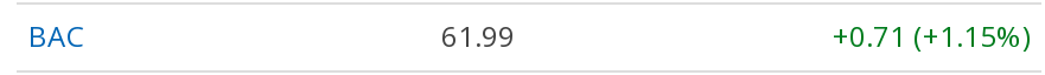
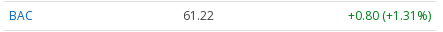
[441,17,515,57] 61.99 -> [183,7,214,24] 61.22
[833,17,1030,57] +0.71 (+1.15%) -> [348,7,431,24] +0.80 (+1.31%)

